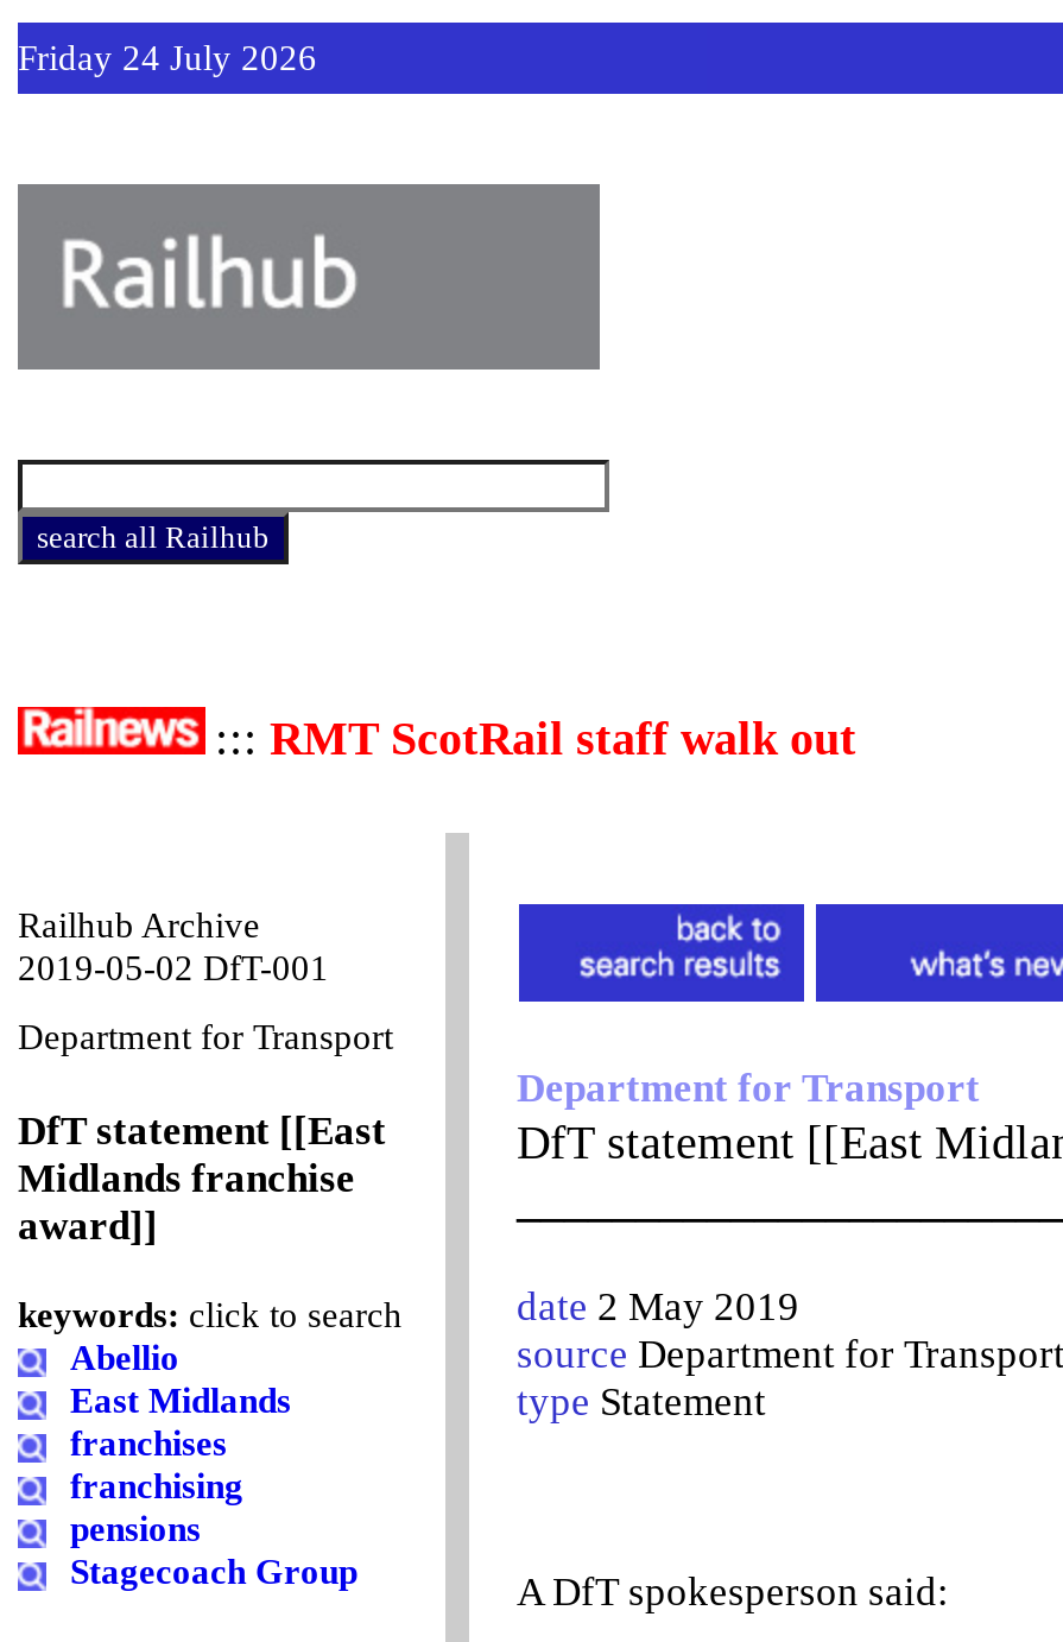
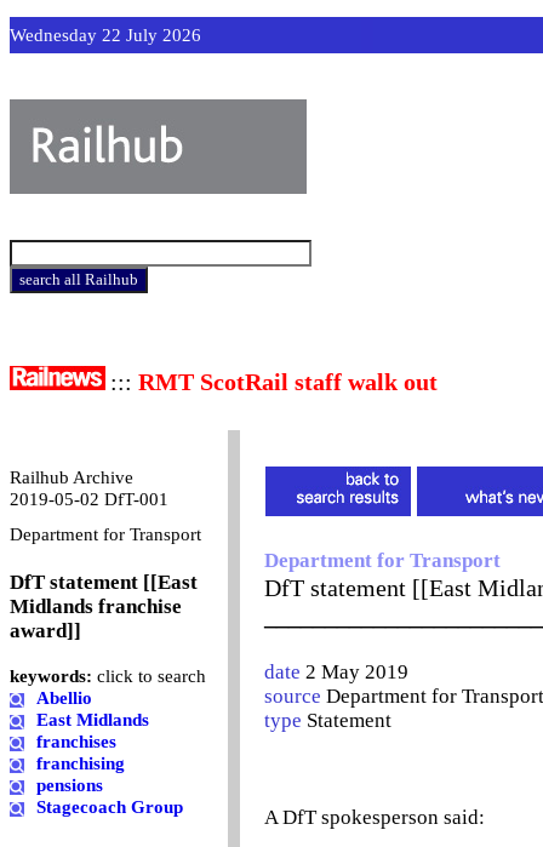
[18,39,317,77] Friday 24 July 2026 -> [10,25,201,45] Wednesday 22 July 2026

